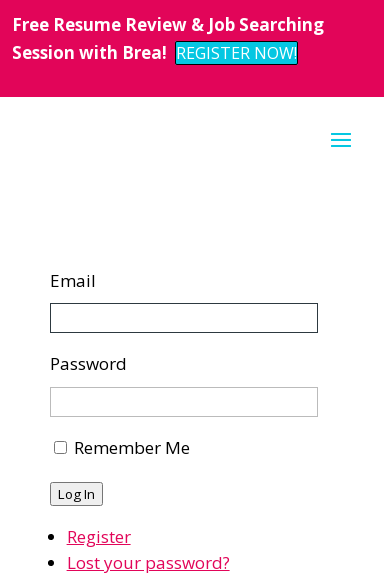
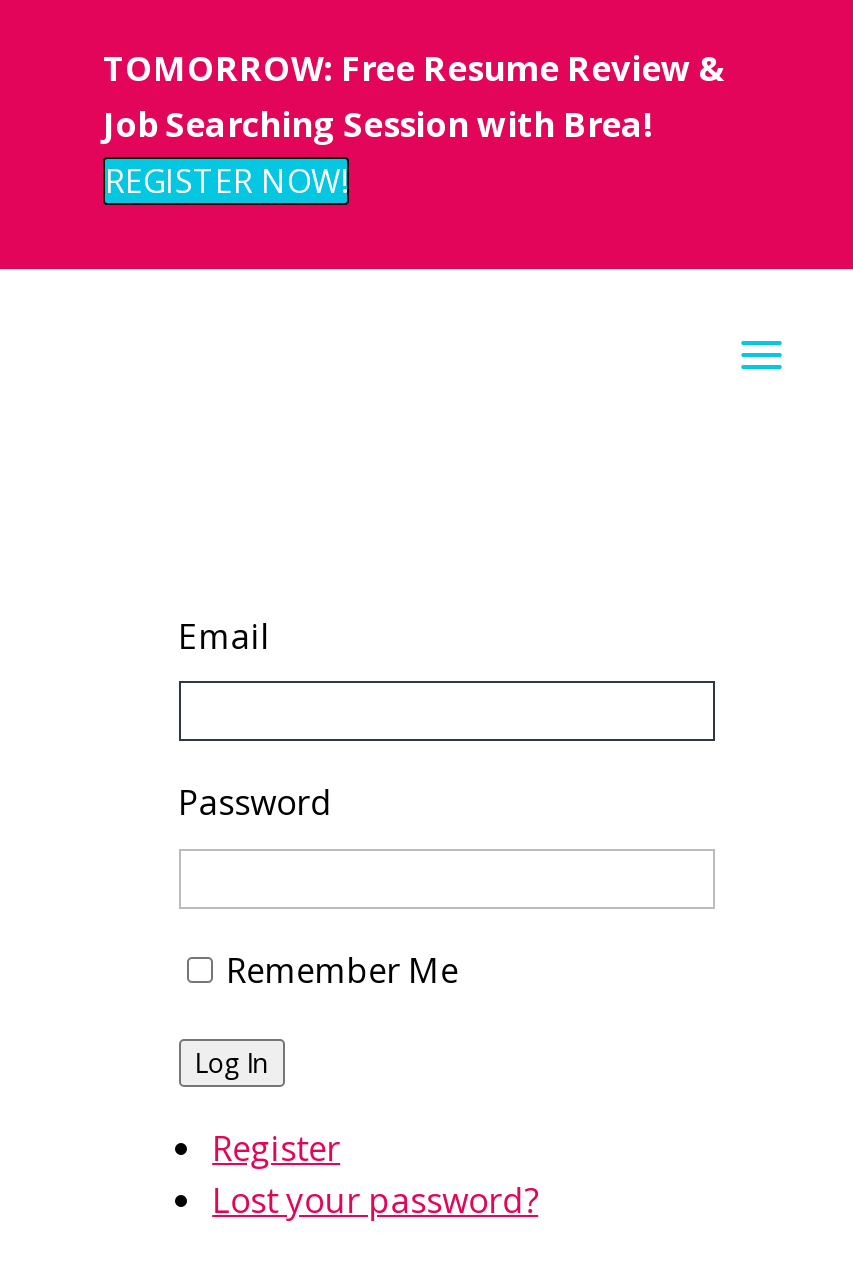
[12,13,324,64] Free Resume Review & Job Searching | Session with Brea! REGISTER NOW! -> [103,45,725,203] TOMORROW: Free Resume Review & | Job Searching Session with Brea! | REGISTER NOW!

